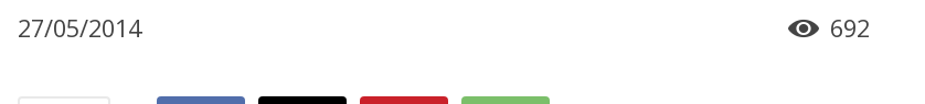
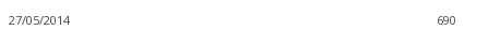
[830,11,870,44] 692 -> [437,12,456,28] 690

